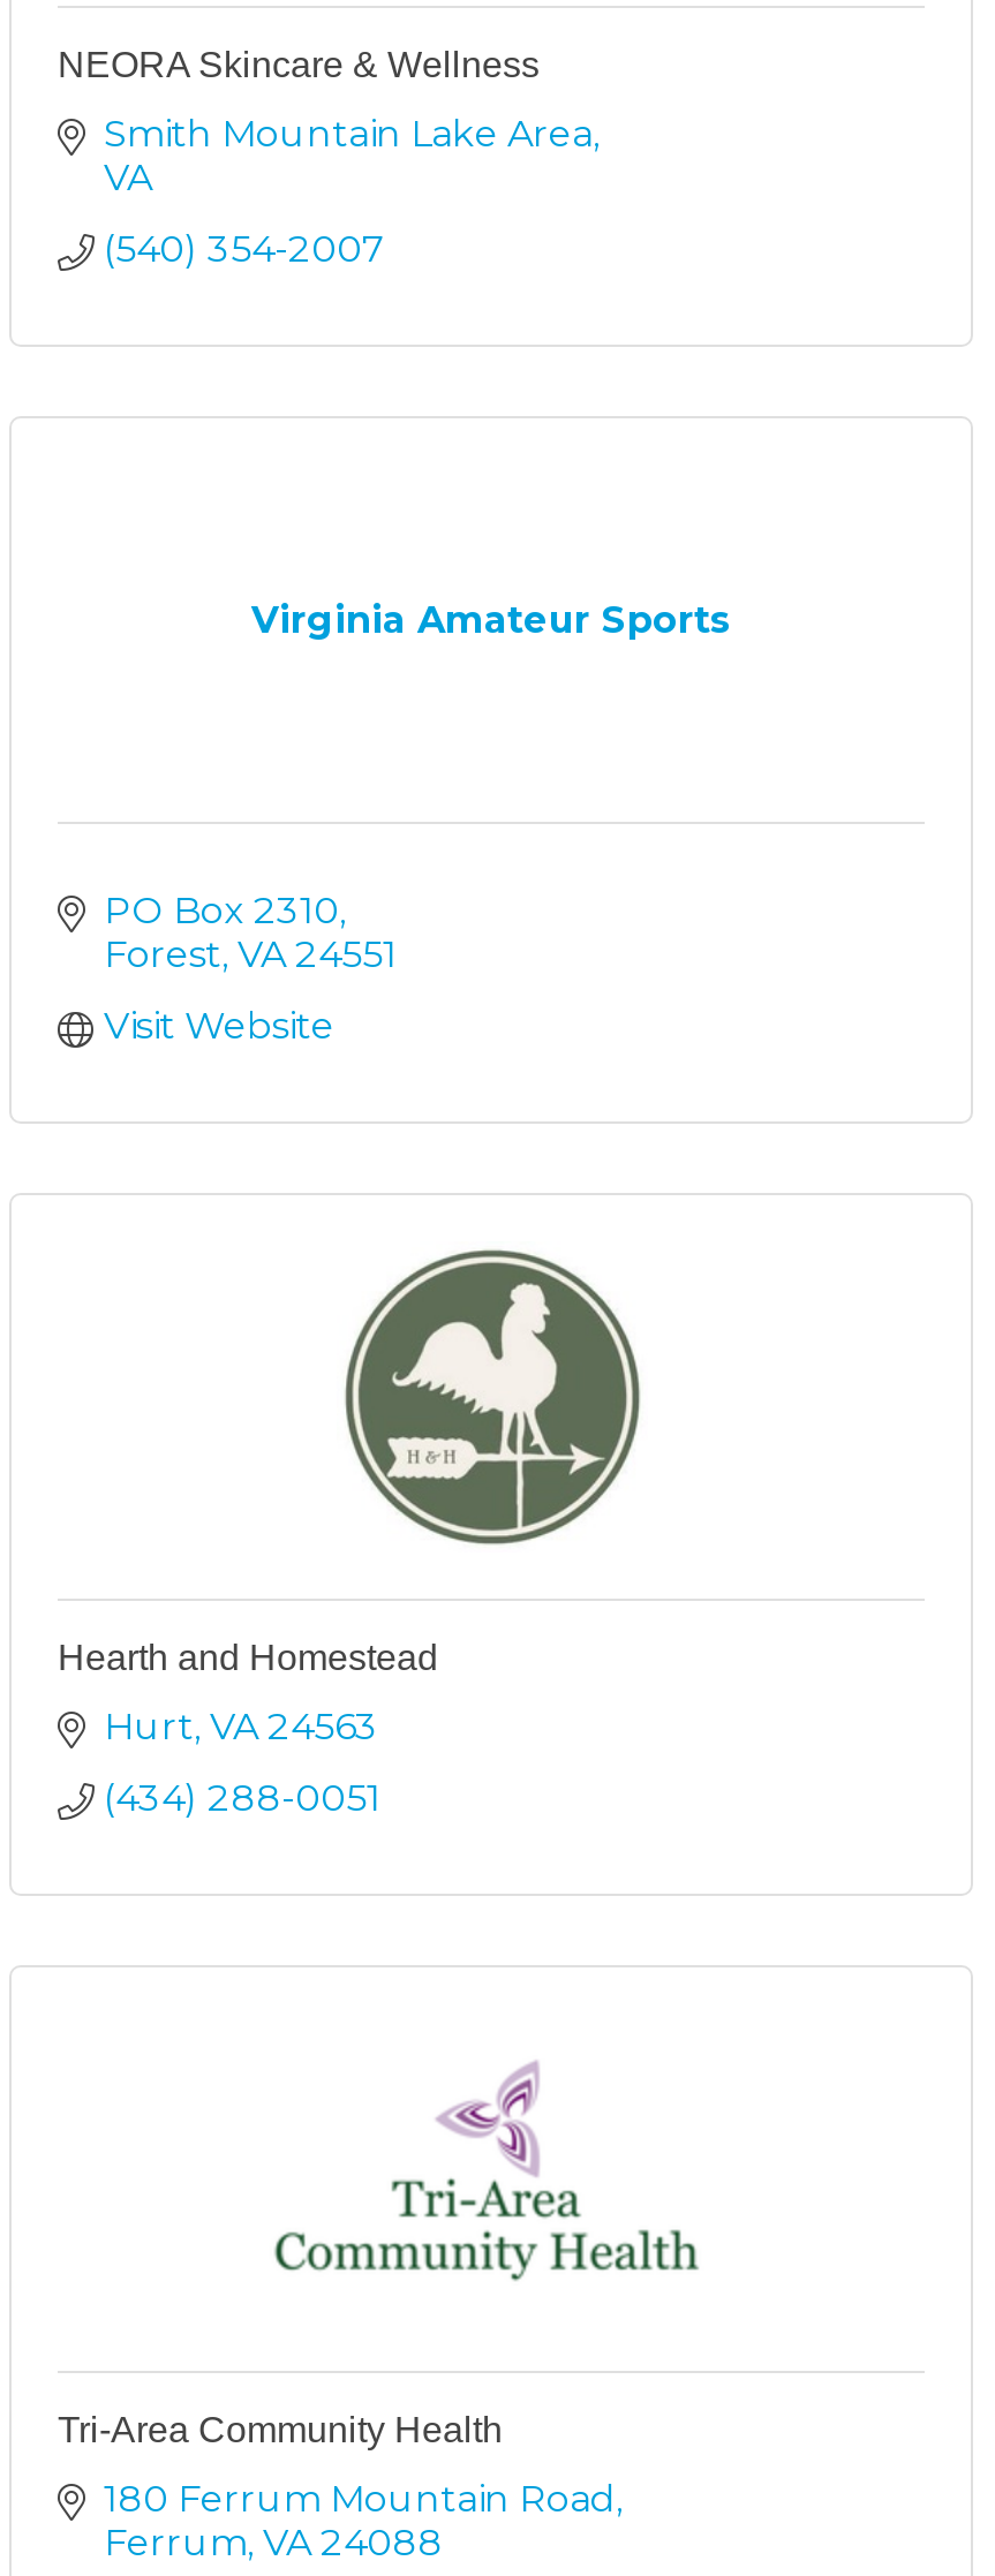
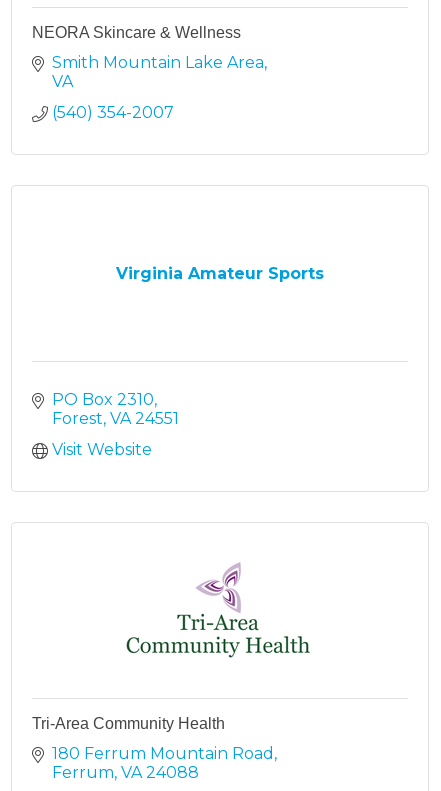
[58,1247,643,1820] [image] | Hearth and Homestead | Hurt VA 24563 | (434) 288-0051 -> none

